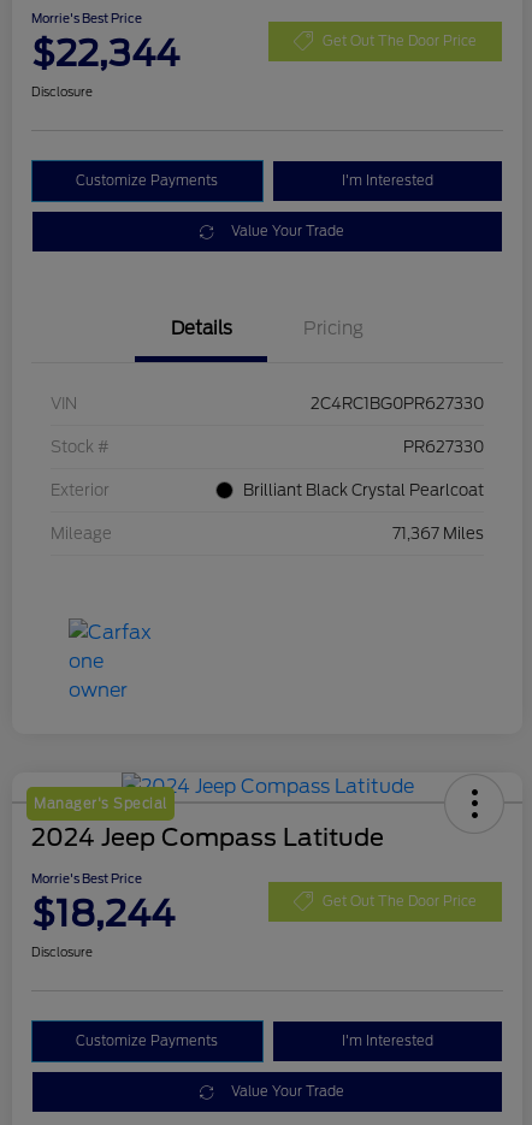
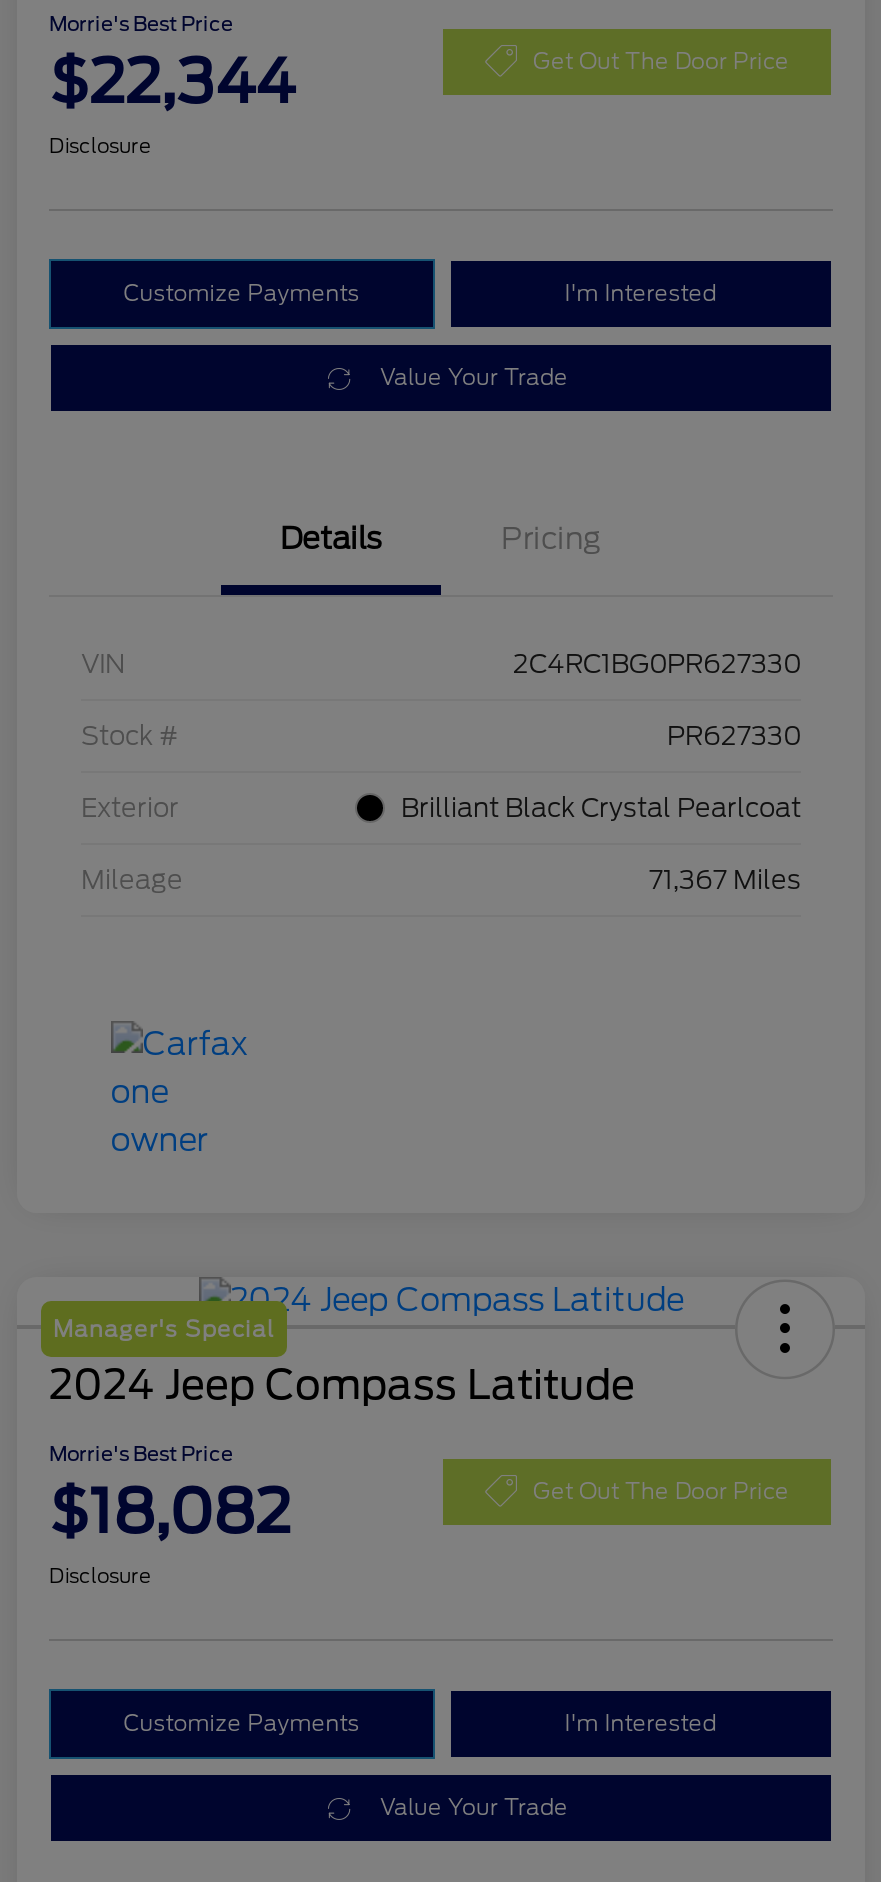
[31,892,175,935] $18,244 -> [49,1475,291,1547] $18,082

